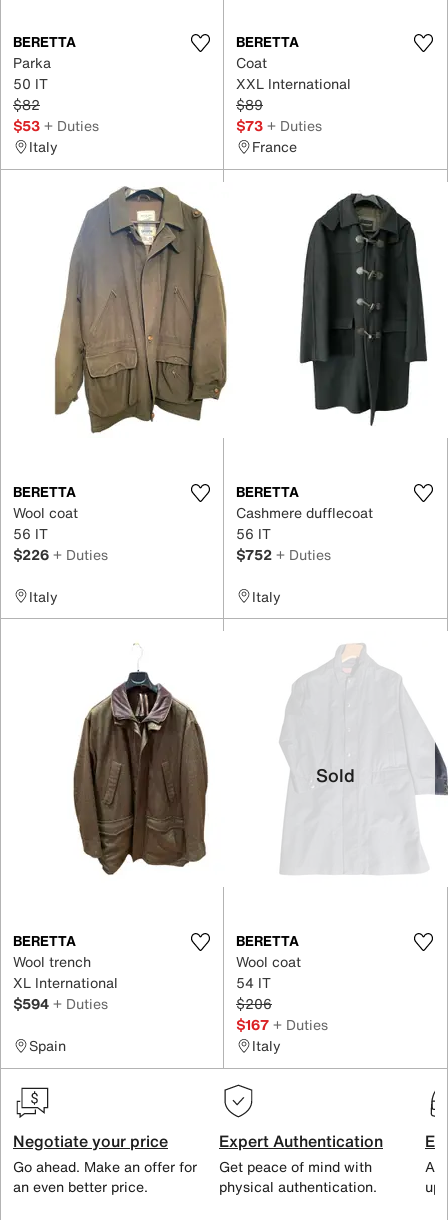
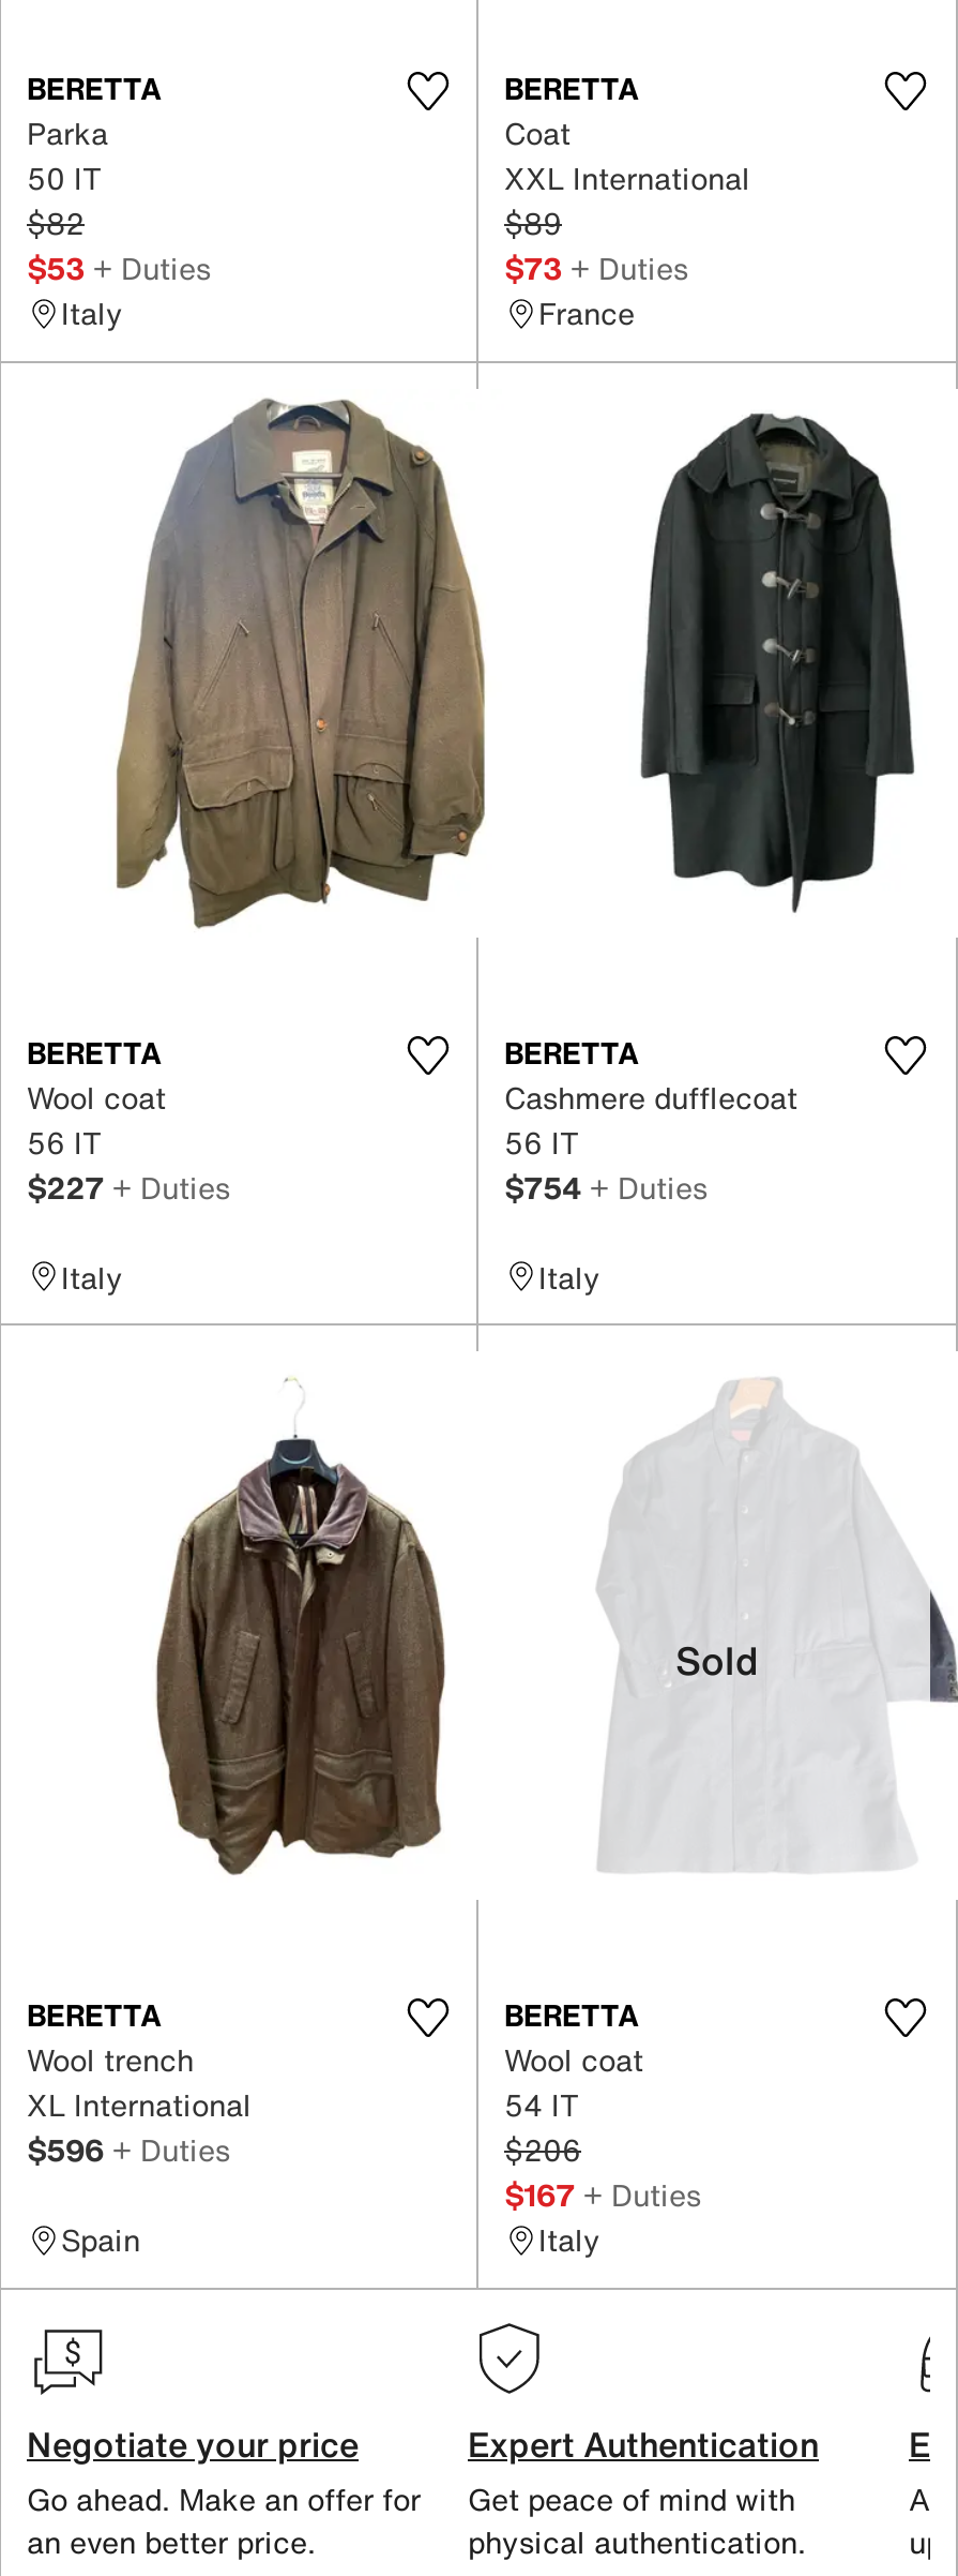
[13,543,108,564] $226 + Duties -> [27,1164,230,1209] $227 + Duties
[236,543,331,564] $752 + Duties -> [504,1164,708,1209] $754 + Duties
[13,993,108,1014] $594 + Duties -> [27,2127,230,2172] $596 + Duties

